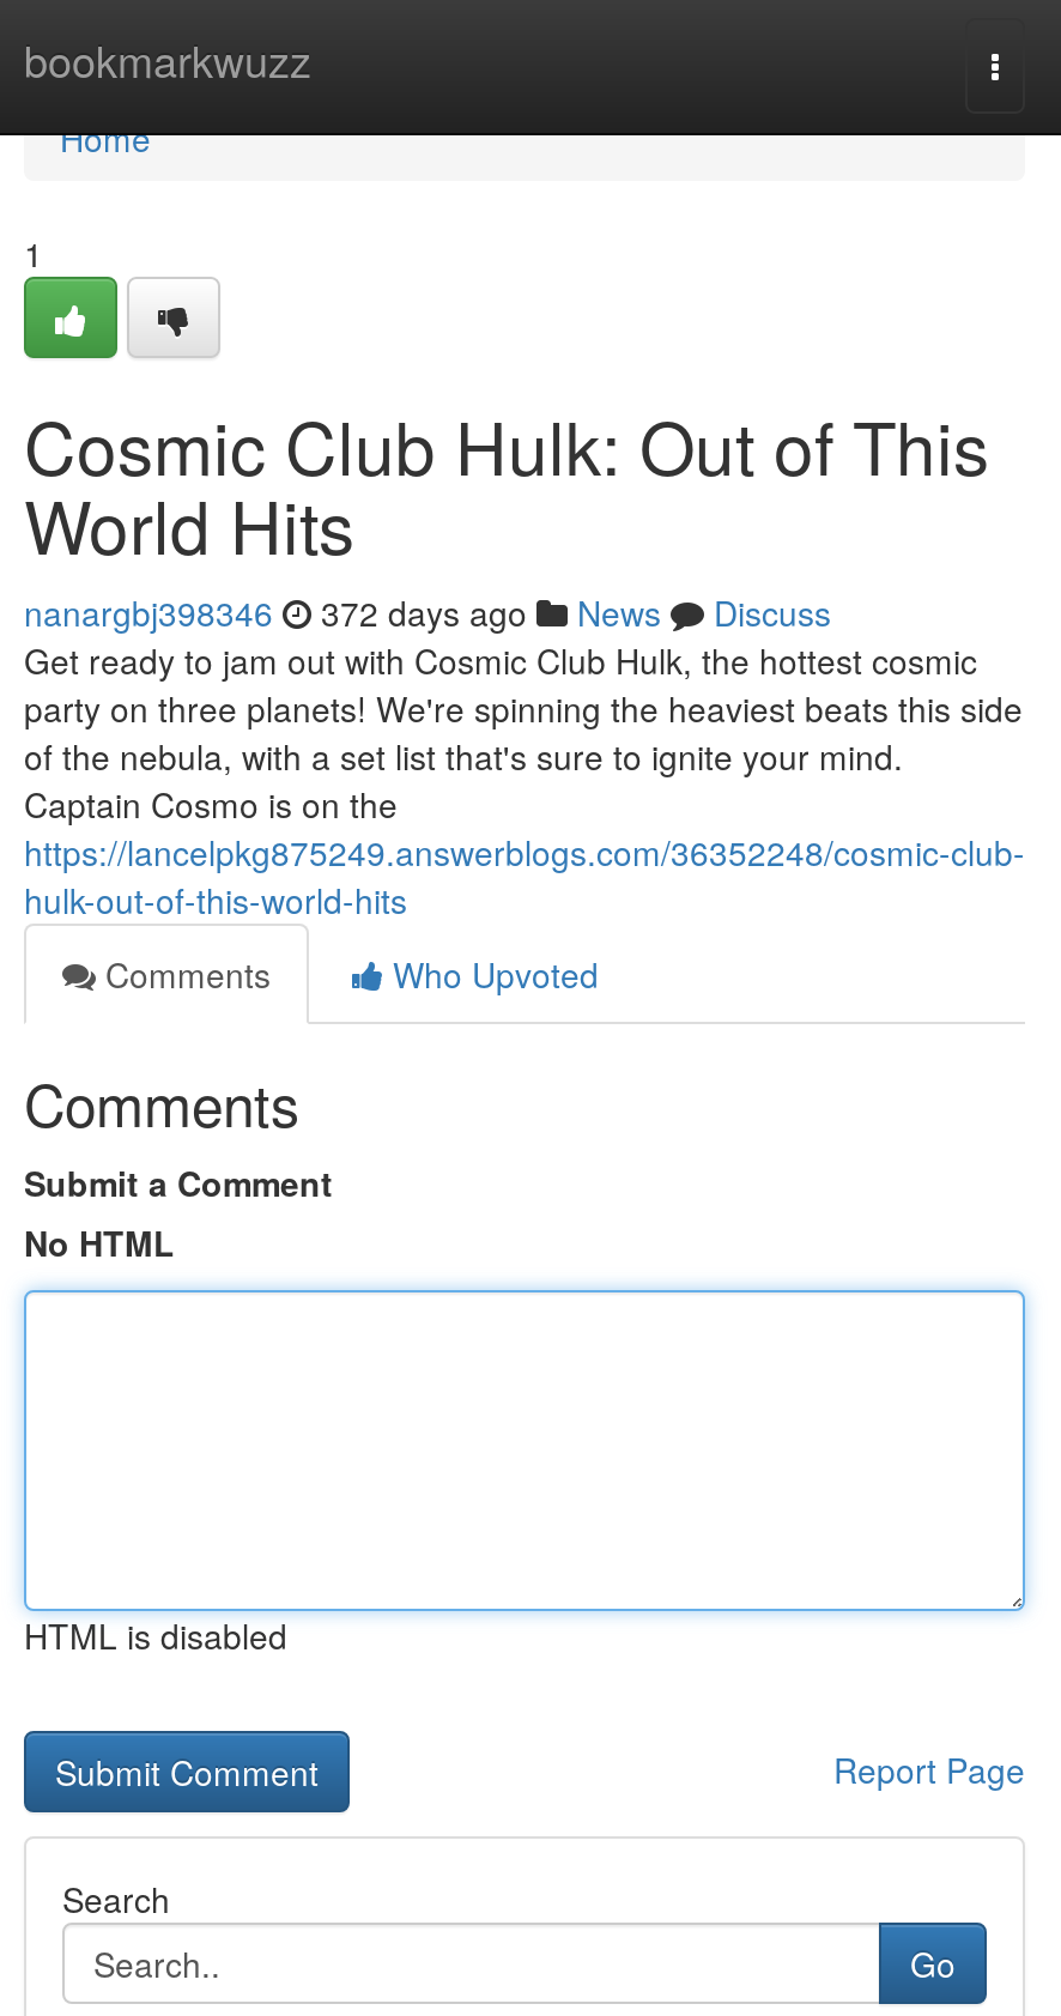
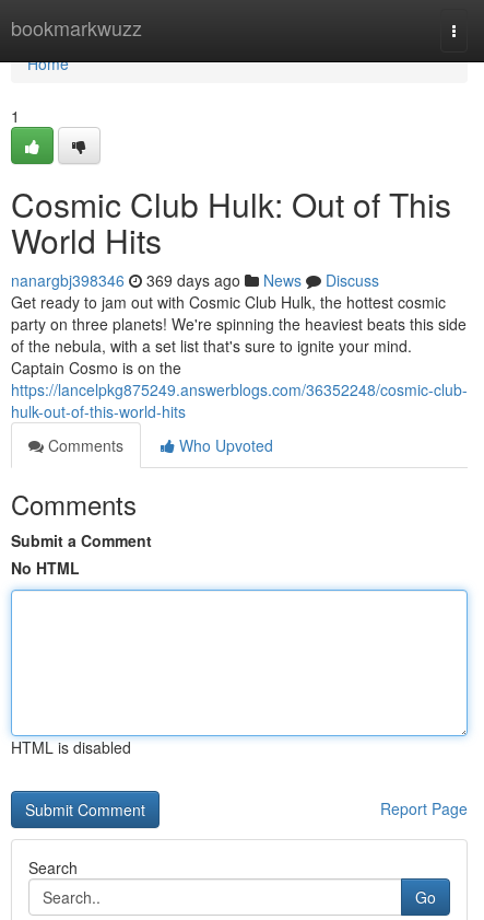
[24,588,831,636] nanargbj398346 372 days ago News Discuss -> [11,269,379,291] nanargbj398346 369 days ago News Discuss

